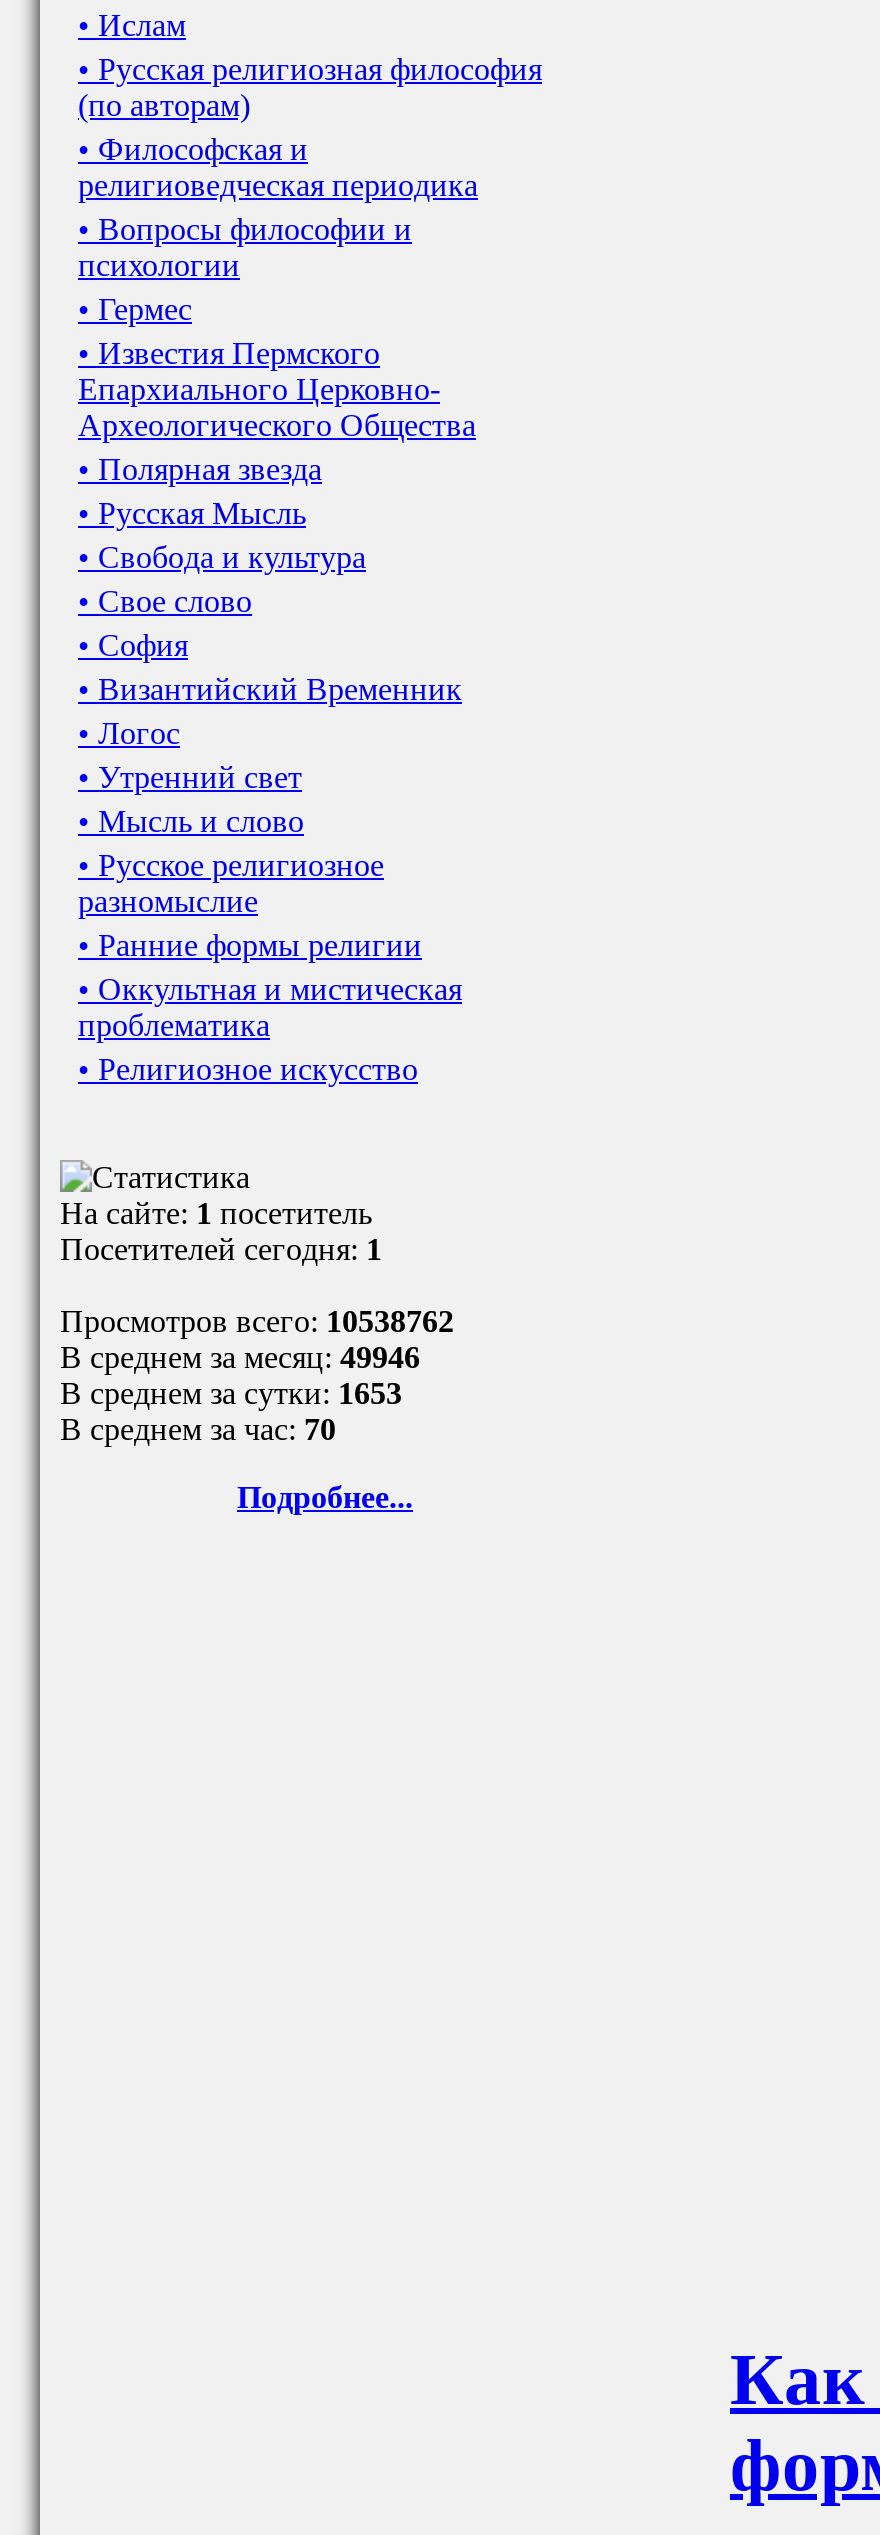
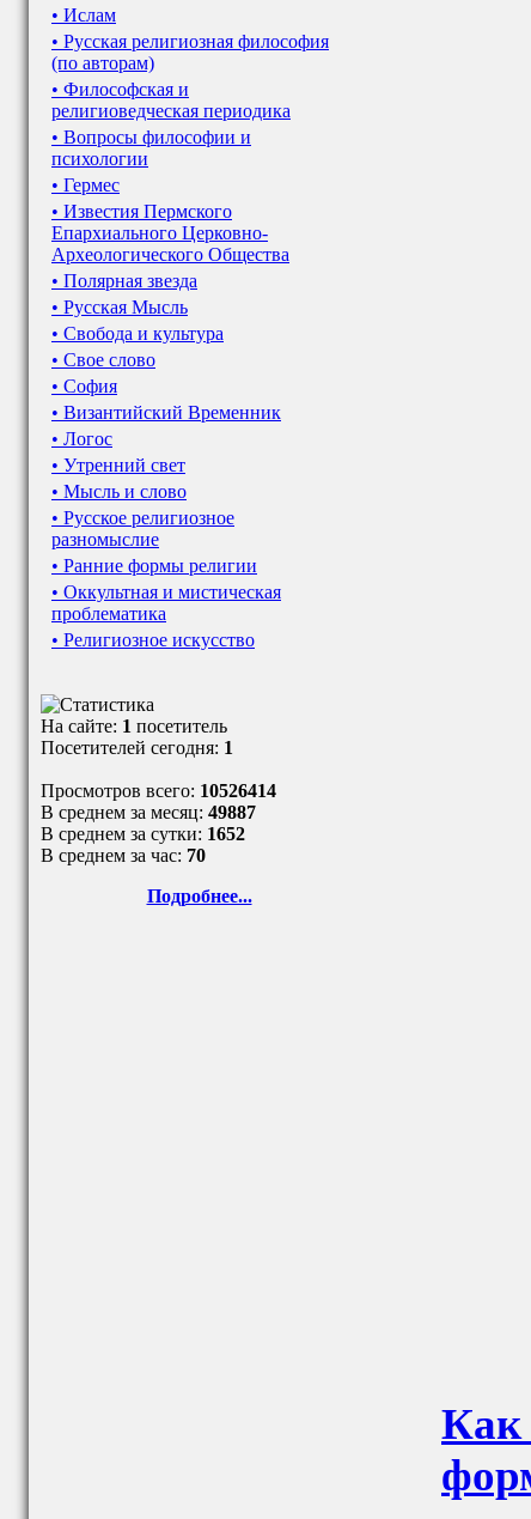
[60,1304,454,1338] Просмотров всего: 10538762 -> [41,780,276,801] Просмотров всего: 10526414
[60,1340,420,1374] В среднем за месяц: 49946 -> [41,802,256,822] В среднем за месяц: 49887
[60,1376,402,1410] В среднем за сутки: 1653 -> [41,824,245,844] В среднем за сутки: 1652

